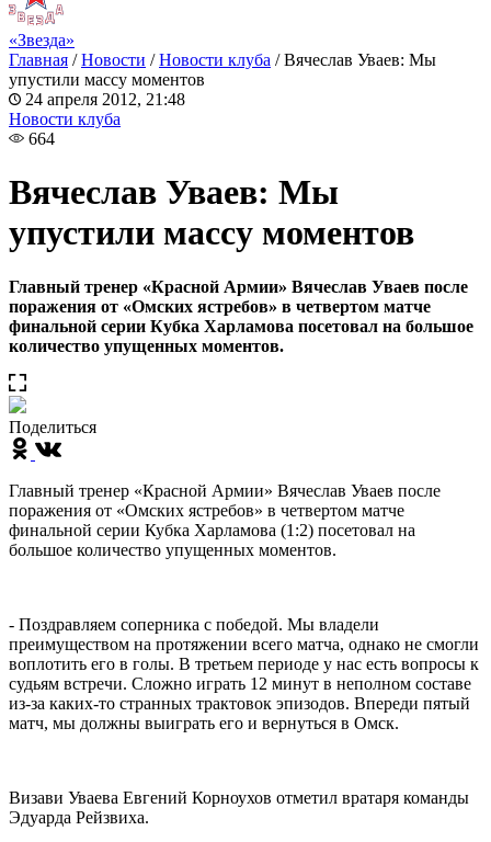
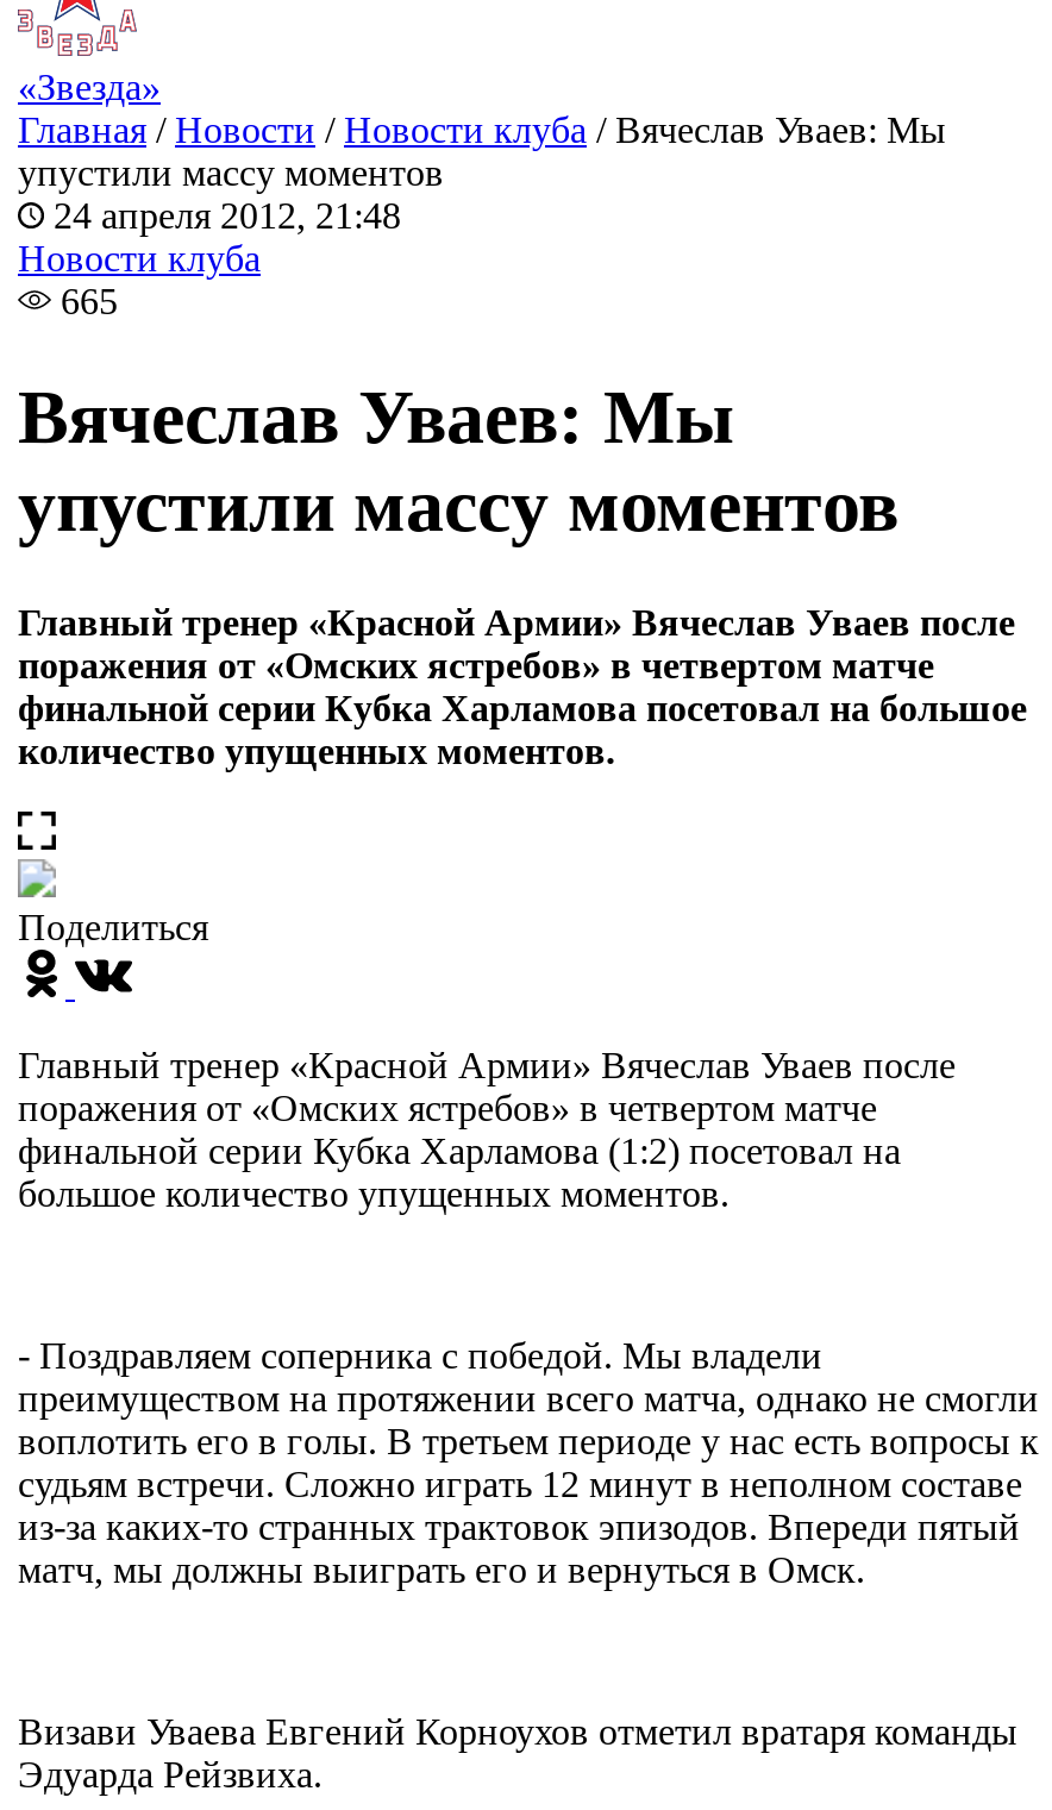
[24,129,55,148] 664 -> [51,280,118,321] 665

